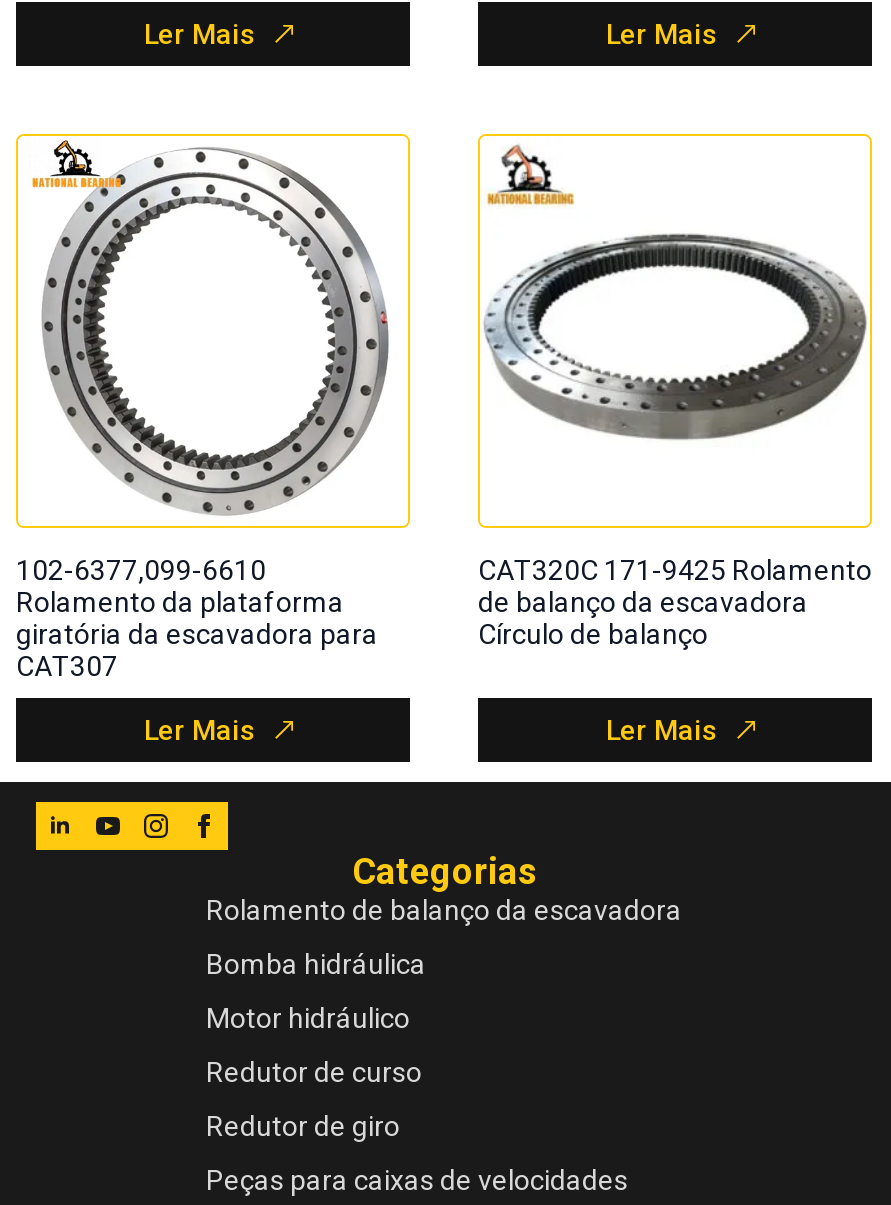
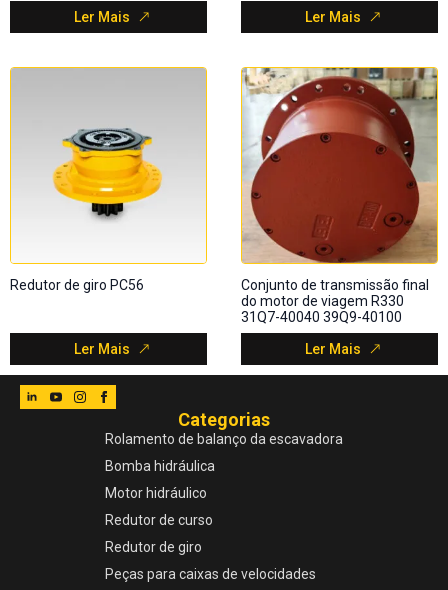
[16,136,408,682] [image] | 102-6377,099-6610 | Rolamento da plataforma | giratória da escavadora para | CAT307 -> [10,68,206,293] [image] | Redutor de giro PC56
[478,134,872,650] [image] | CAT320C 171-9425 Rolamento | de balanço da escavadora | Círculo de balanço -> [241,67,438,325] [image] | Conjunto de transmissão final | do motor de viagem R330 | 31Q7-40040 39Q9-40100

